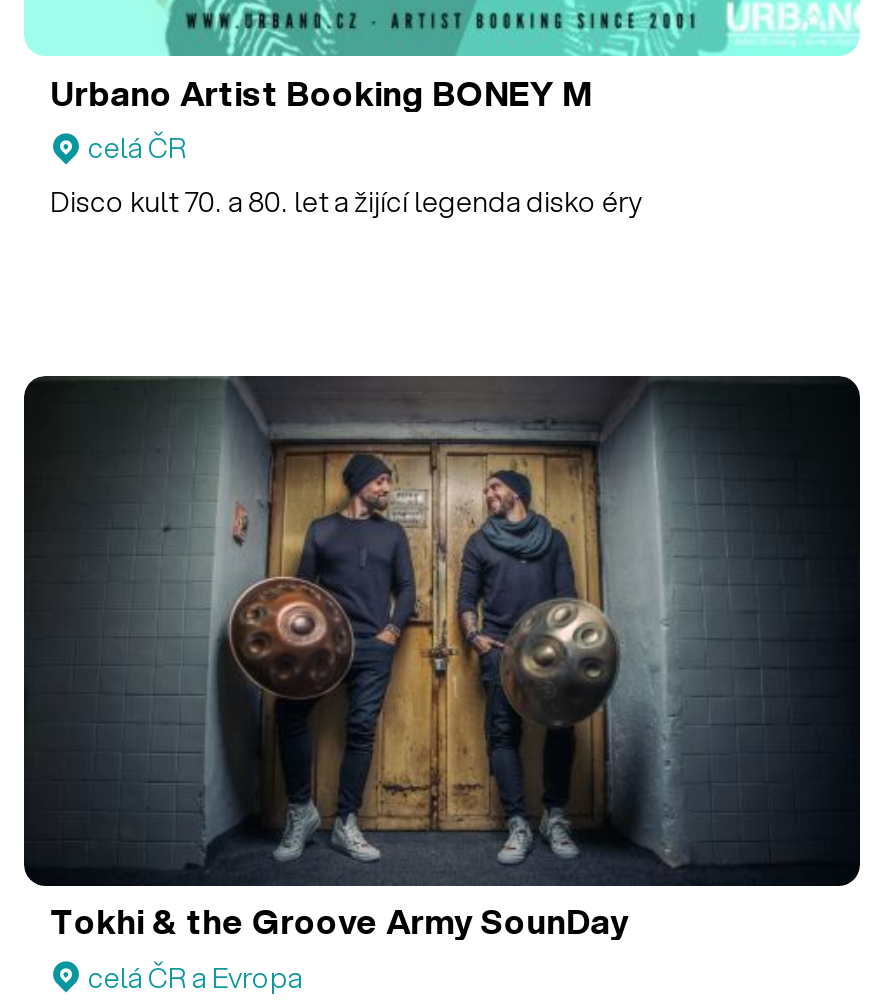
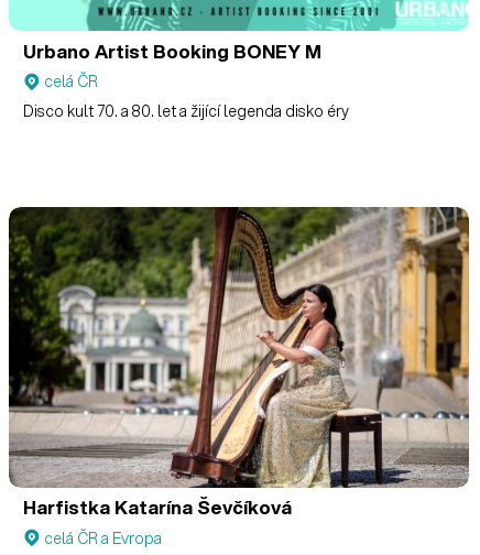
[22,374,862,945] [image] | Tokhi & the Groove Army SounDay -> [9,206,470,520] [image] | Harfistka Katarína Ševčíková

